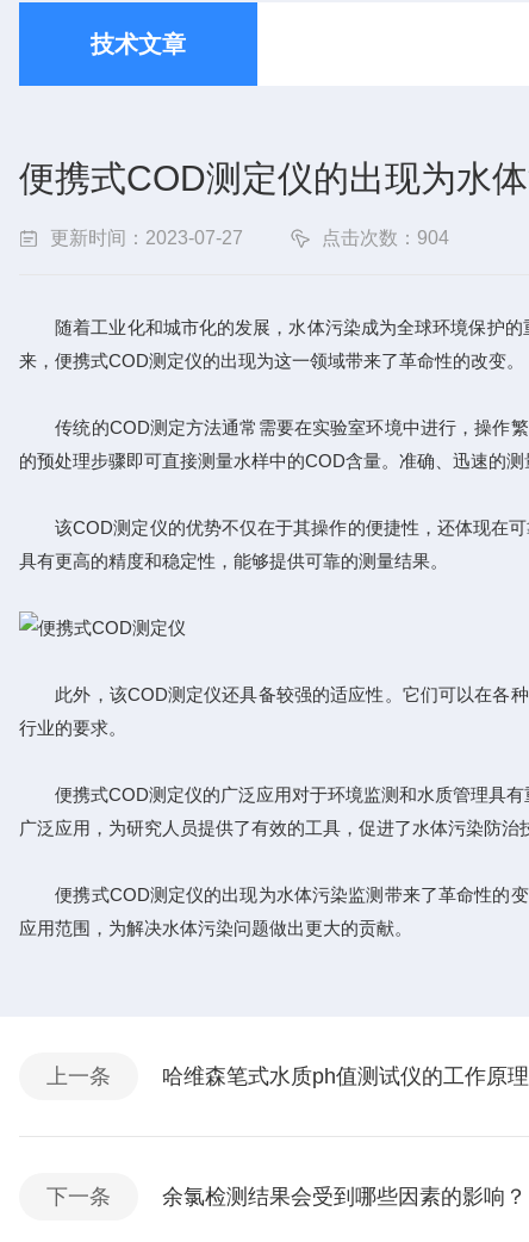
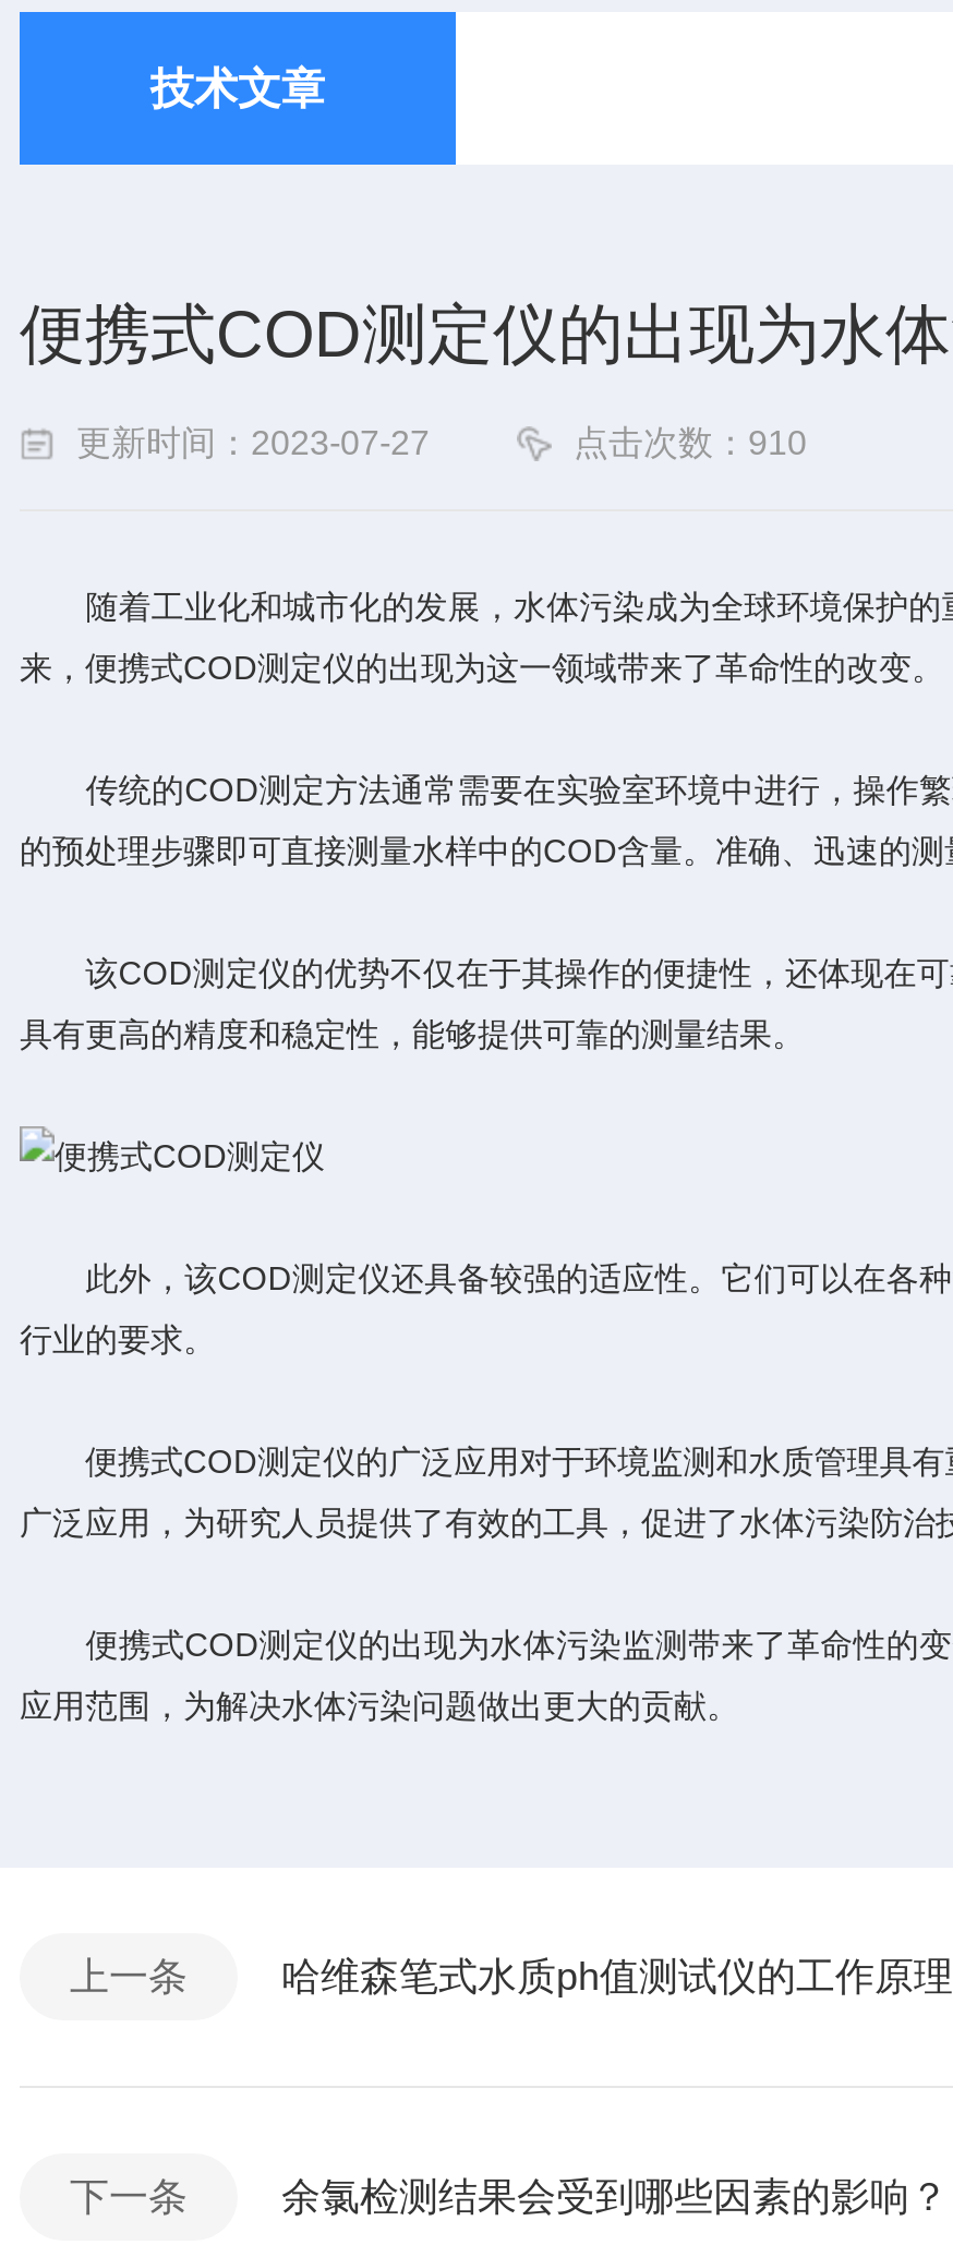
[322,228,449,248] 点击次数：904 -> [574,424,807,461] 点击次数：910

